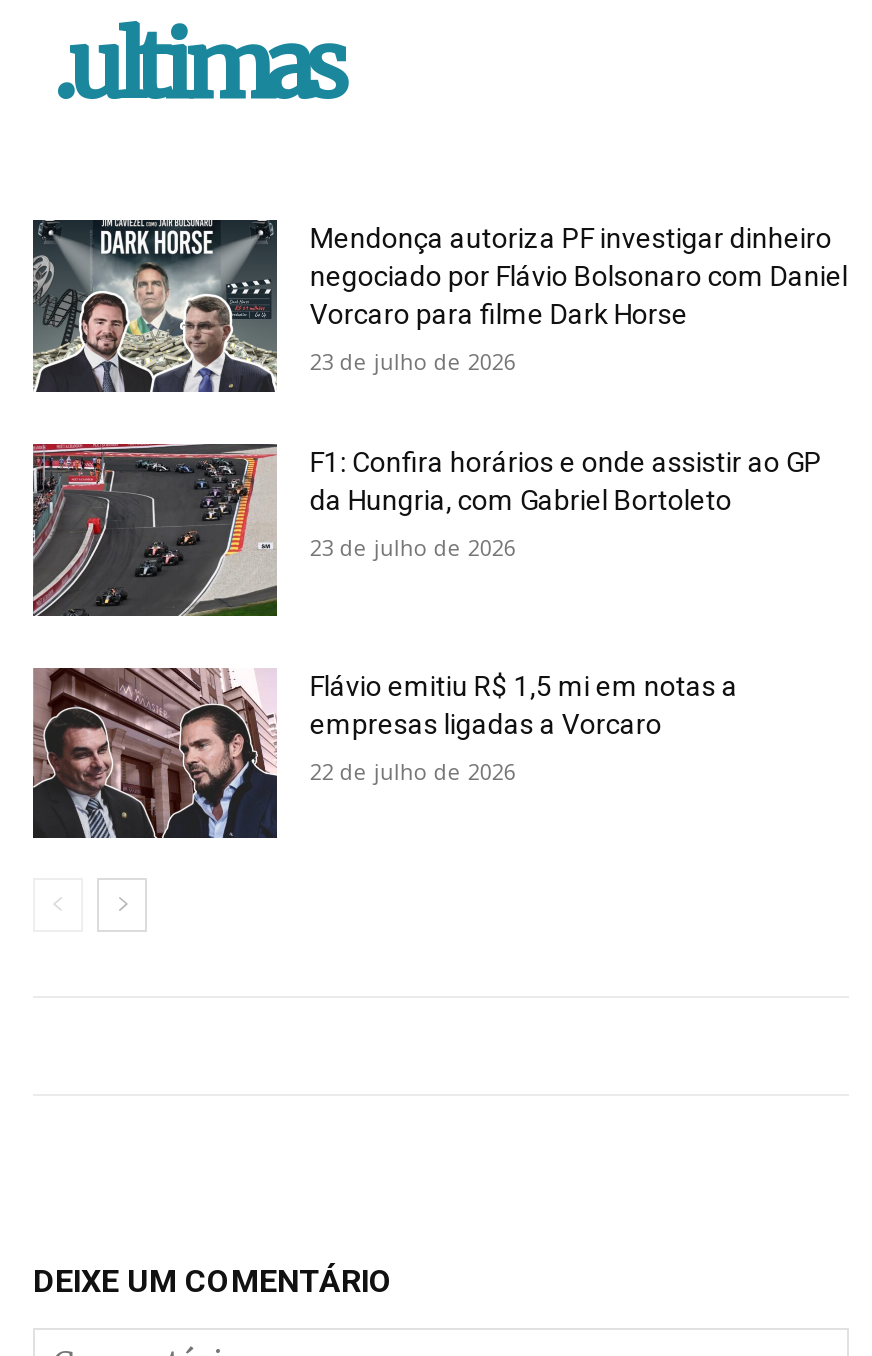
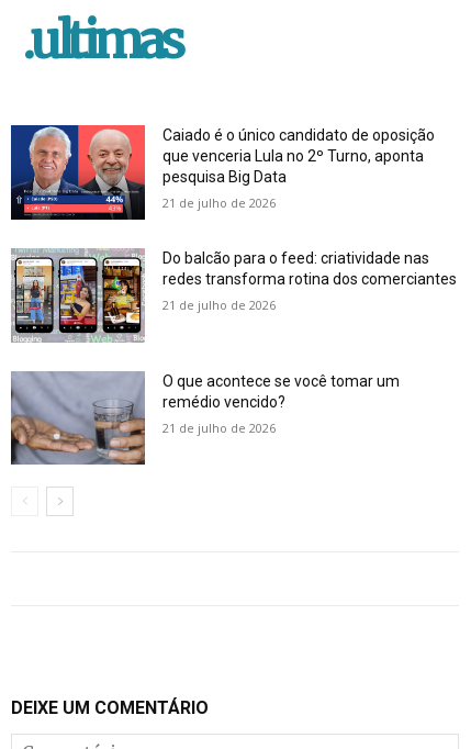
[31,218,848,394] [image] | Mendonça autoriza PF investigar dinheiro | negociado por Flávio Bolsonaro com Daniel | Vorcaro para filme Dark Horse -> [10,124,435,221] [image] | Caiado é o único candidato de oposição | que venceria Lula no 2º Turno, aponta | pesquisa Big Data
[310,346,516,376] 23 de julho de 2026 -> [163,195,276,211] 21 de julho de 2026
[33,442,822,618] [image] | F1: Confira horários e onde assistir ao GP | da Hungria, com Gabriel Bortoleto -> [11,248,457,343] [image] | Do balcão para o feed: criatividade nas | redes transforma rotina dos comerciantes
[310,532,516,562] 23 de julho de 2026 -> [163,296,276,313] 21 de julho de 2026
[33,668,738,840] [image] | Flávio emitiu R$ 1,5 mi em notas a | empresas ligadas a Vorcaro -> [10,371,400,466] [image] | O que acontece se você tomar um | remédio vencido?
[310,755,516,785] 22 de julho de 2026 -> [163,419,276,436] 21 de julho de 2026

